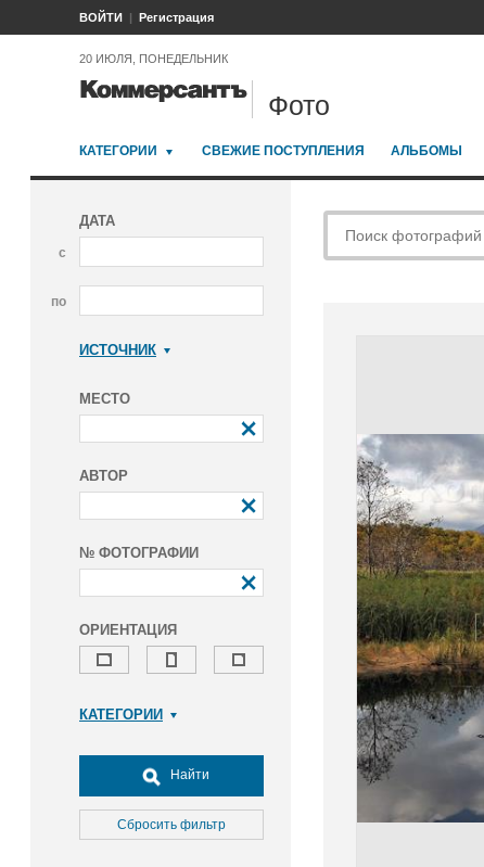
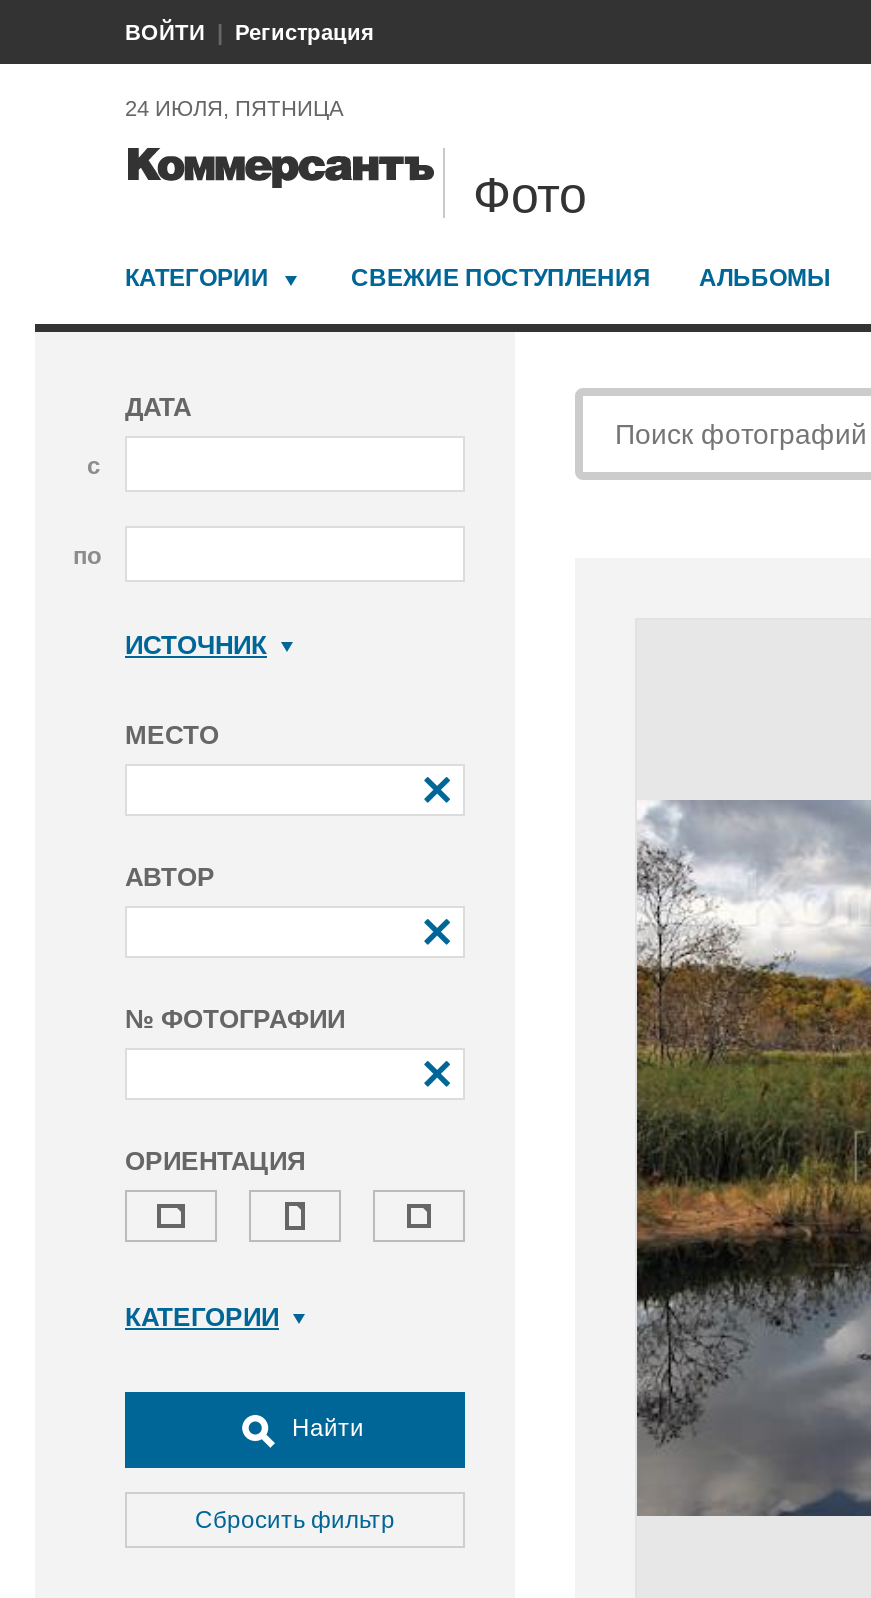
[79,52,228,65] 20 ИЮЛЯ, ПОНЕДЕЛЬНИК -> [125,96,343,120] 24 ИЮЛЯ, ПЯТНИЦА

